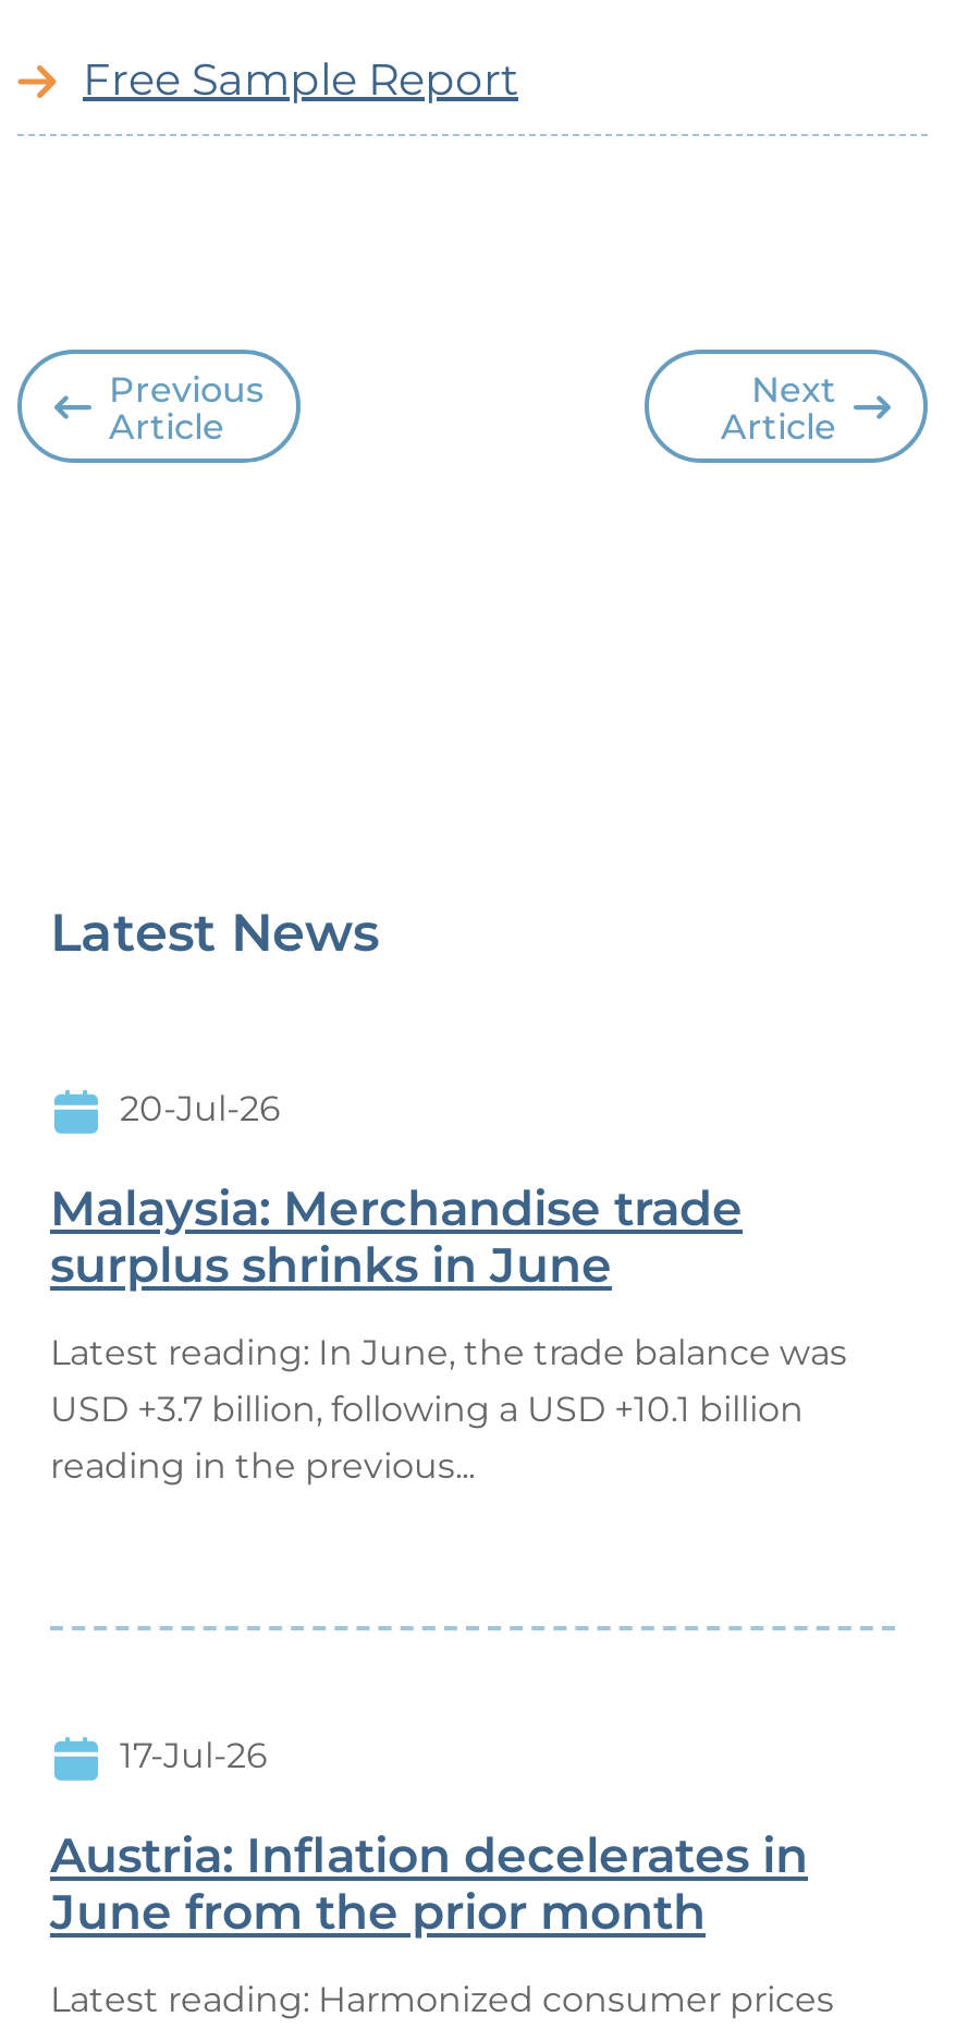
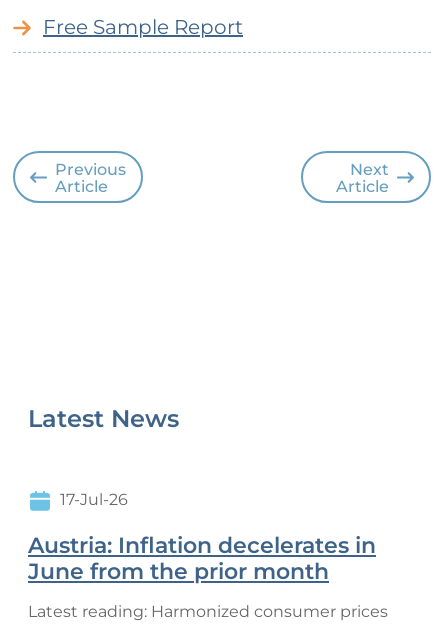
[50,1088,847,1487] 20-Jul-26 | Malaysia: Merchandise trade | surplus shrinks in June | Latest reading: In June, the trade balance was | USD +3.7 billion, following a USD +10.1 billion | reading in the previous... -> none

